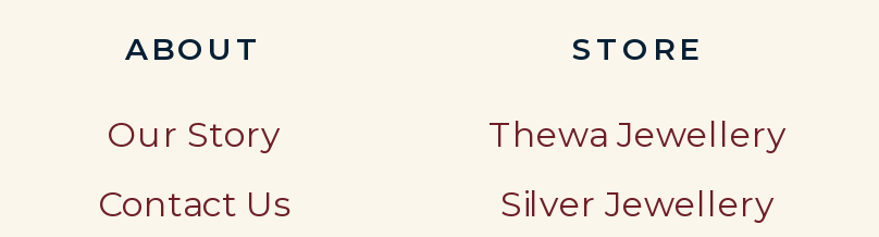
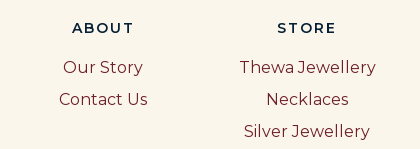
none -> [266,90,348,109] Necklaces

